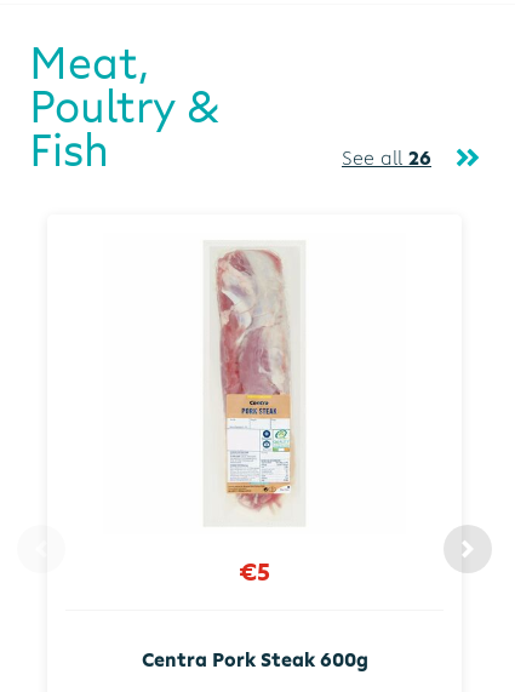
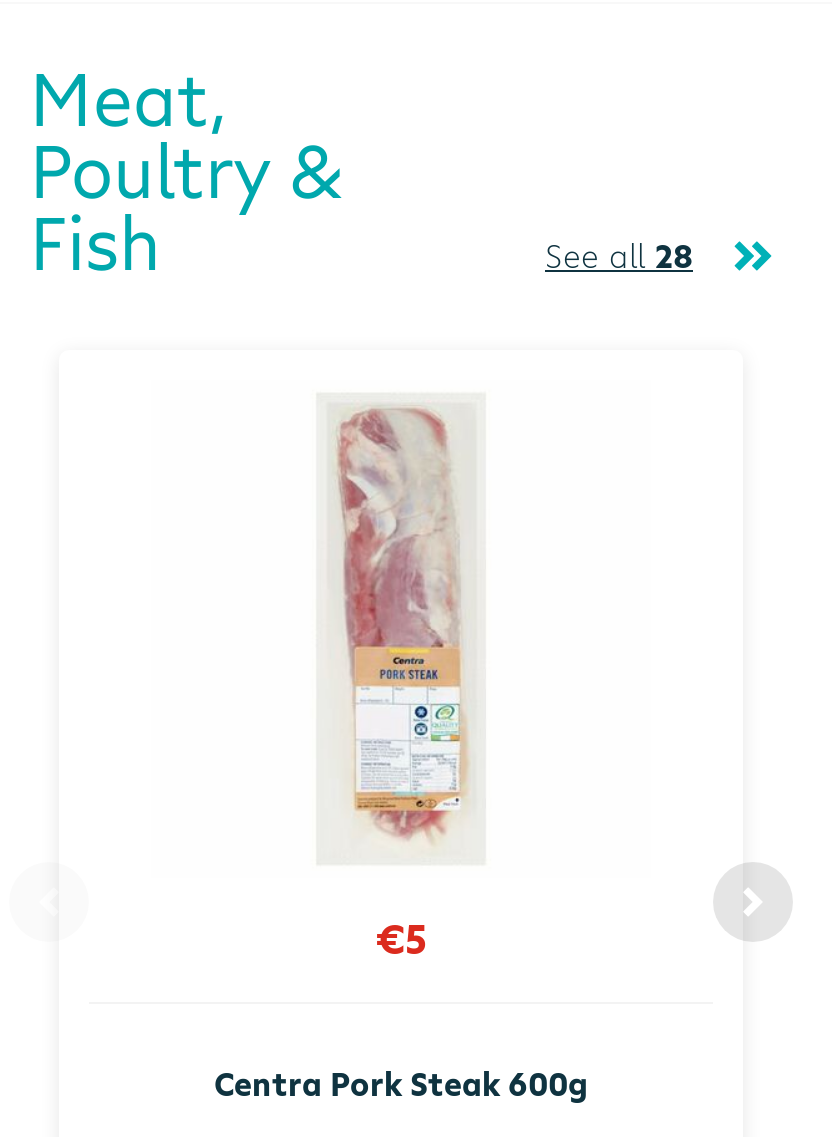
[342,144,431,171] See all 26 -> [545,234,693,278] See all 28

